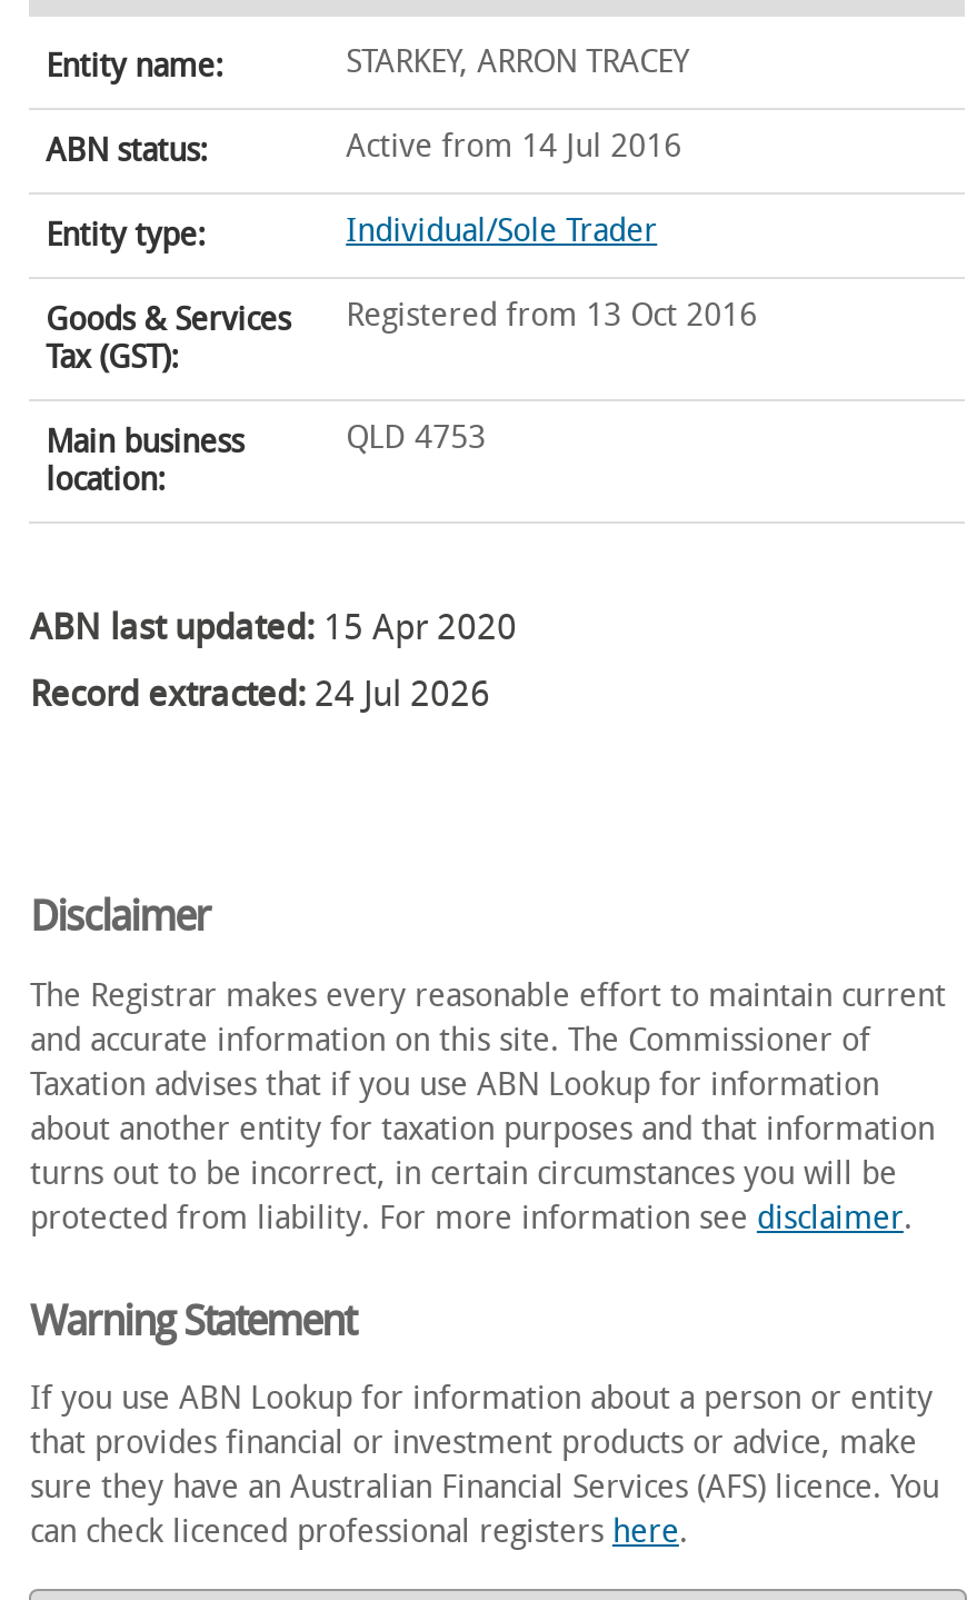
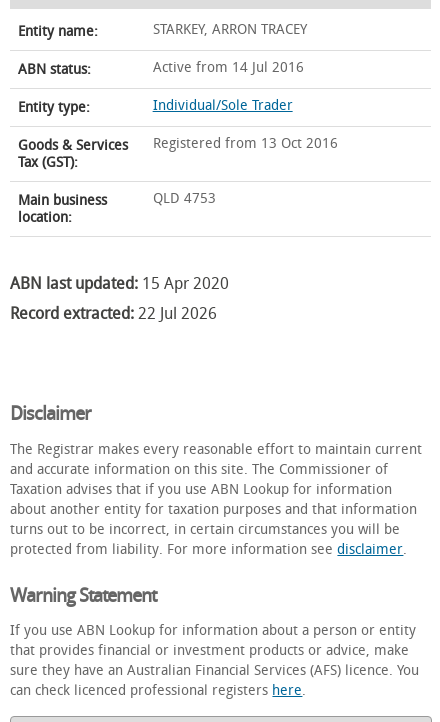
[30,672,490,715] Record extracted: 24 Jul 2026 -> [10,304,217,323] Record extracted: 22 Jul 2026

